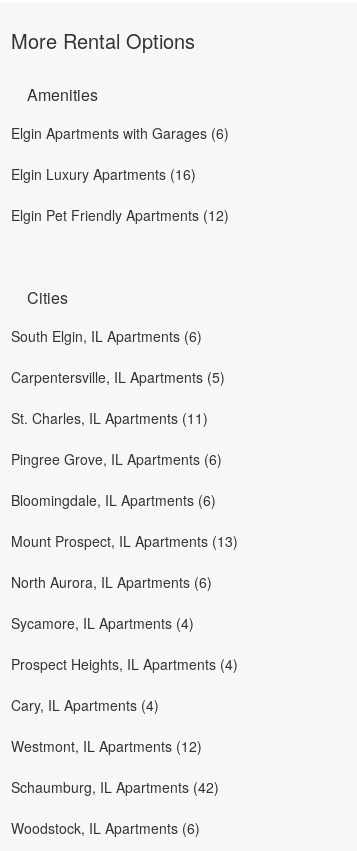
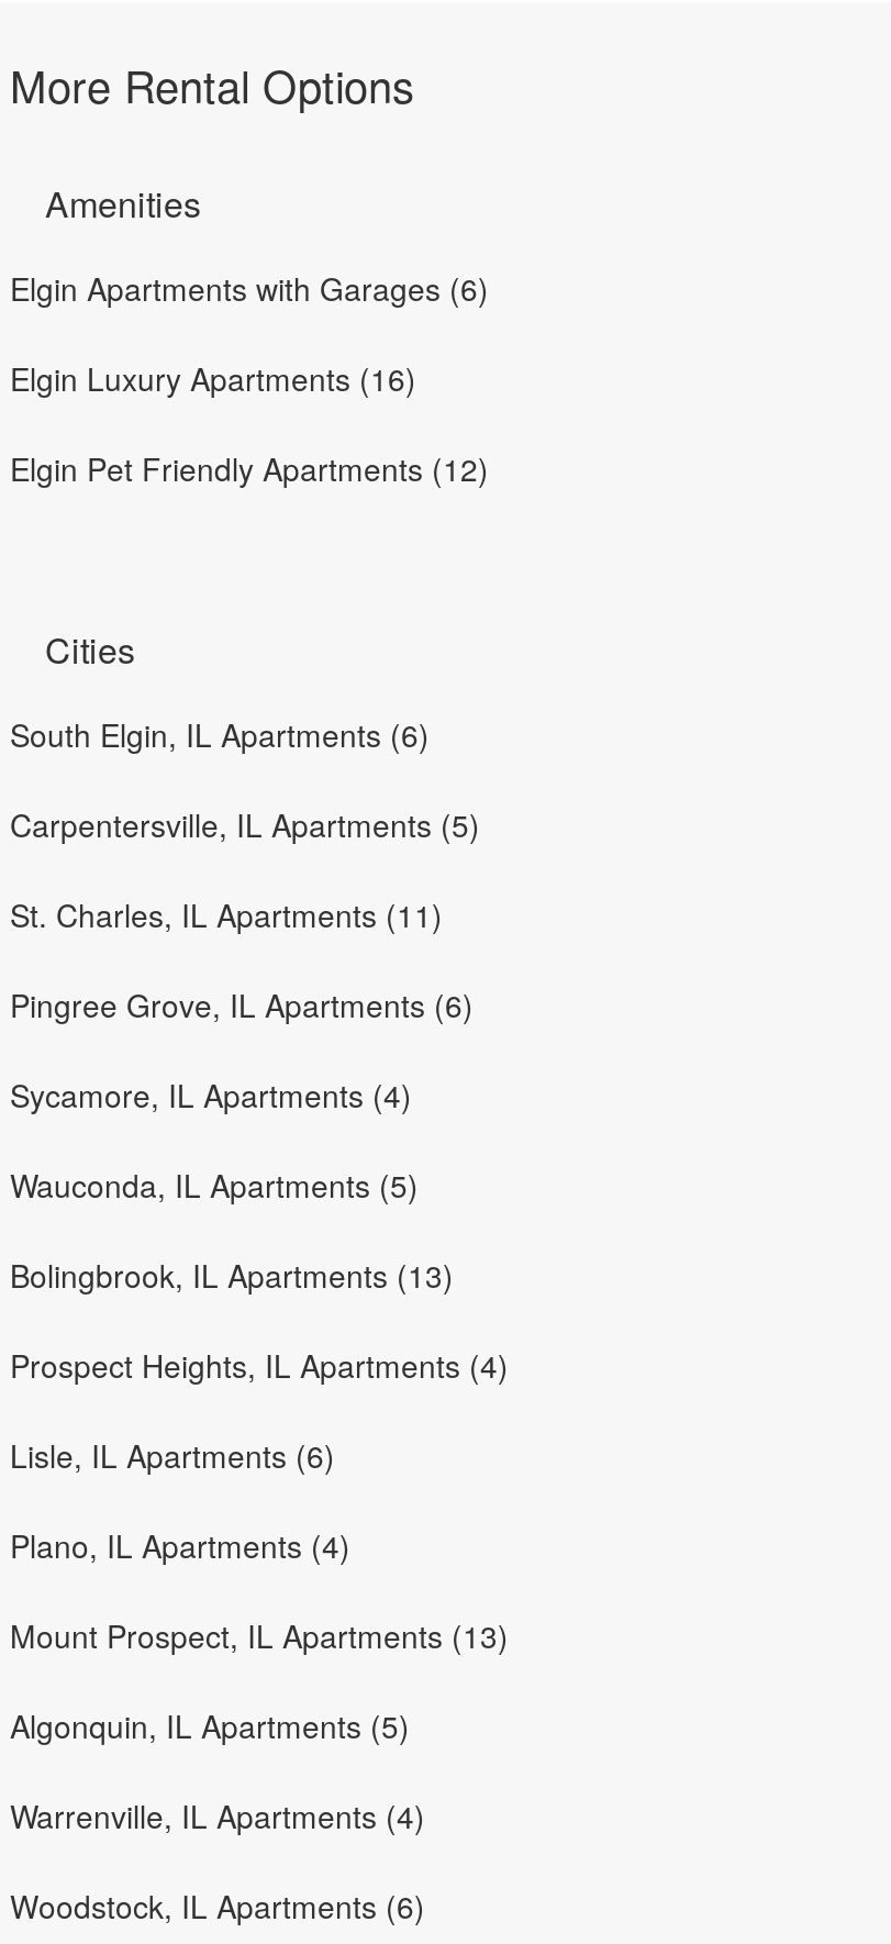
[11,490,216,510] Bloomingdale, IL Apartments (6) -> [10,1163,454,1568] Wauconda, IL Apartments (5) | Bolingbrook, IL Apartments (13) | Lisle, IL Apartments (6) | Plano, IL Apartments (4)
moved [11,531,238,551] -> [10,1614,509,1658]: Mount Prospect, IL Apartments (13)
[11,572,219,797] North Aurora, IL Apartments (6) | Cary, IL Apartments (4) | Westmont, IL Apartments (12) | Schaumburg, IL Apartments (42) -> [10,1704,425,1838] Algonquin, IL Apartments (5) | Warrenville, IL Apartments (4)
moved [11,613,238,674] -> [10,1073,509,1387]: Sycamore, IL Apartments (4) | Prospect Heights, IL Apartments (4)

